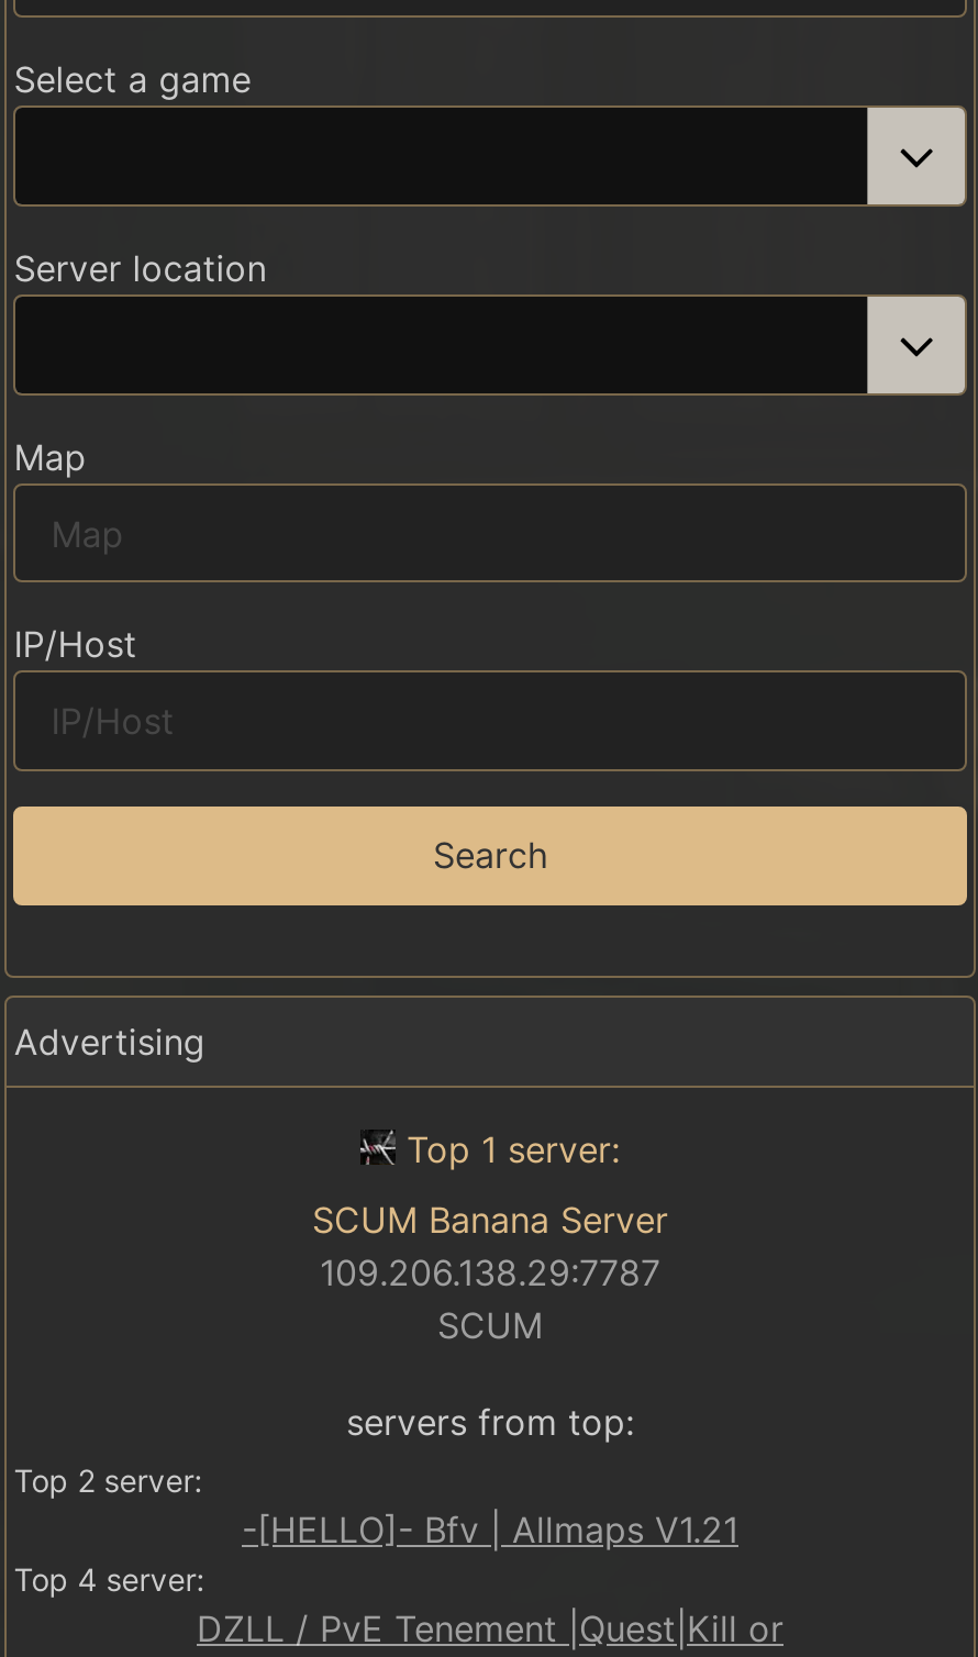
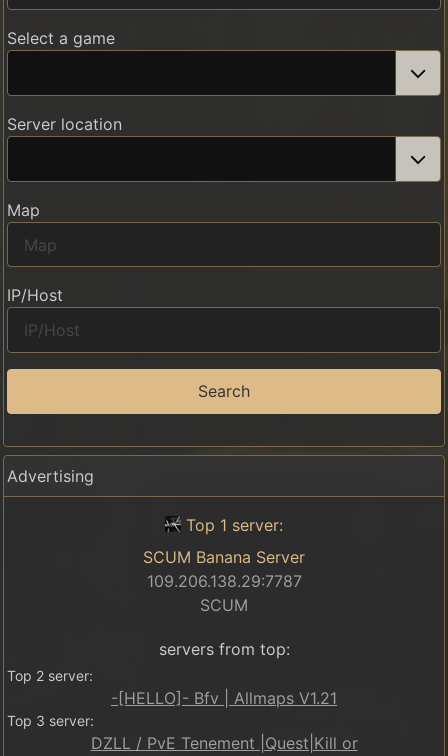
[14,1560,205,1597] Top 4 server: -> [7,712,94,729] Top 3 server:

